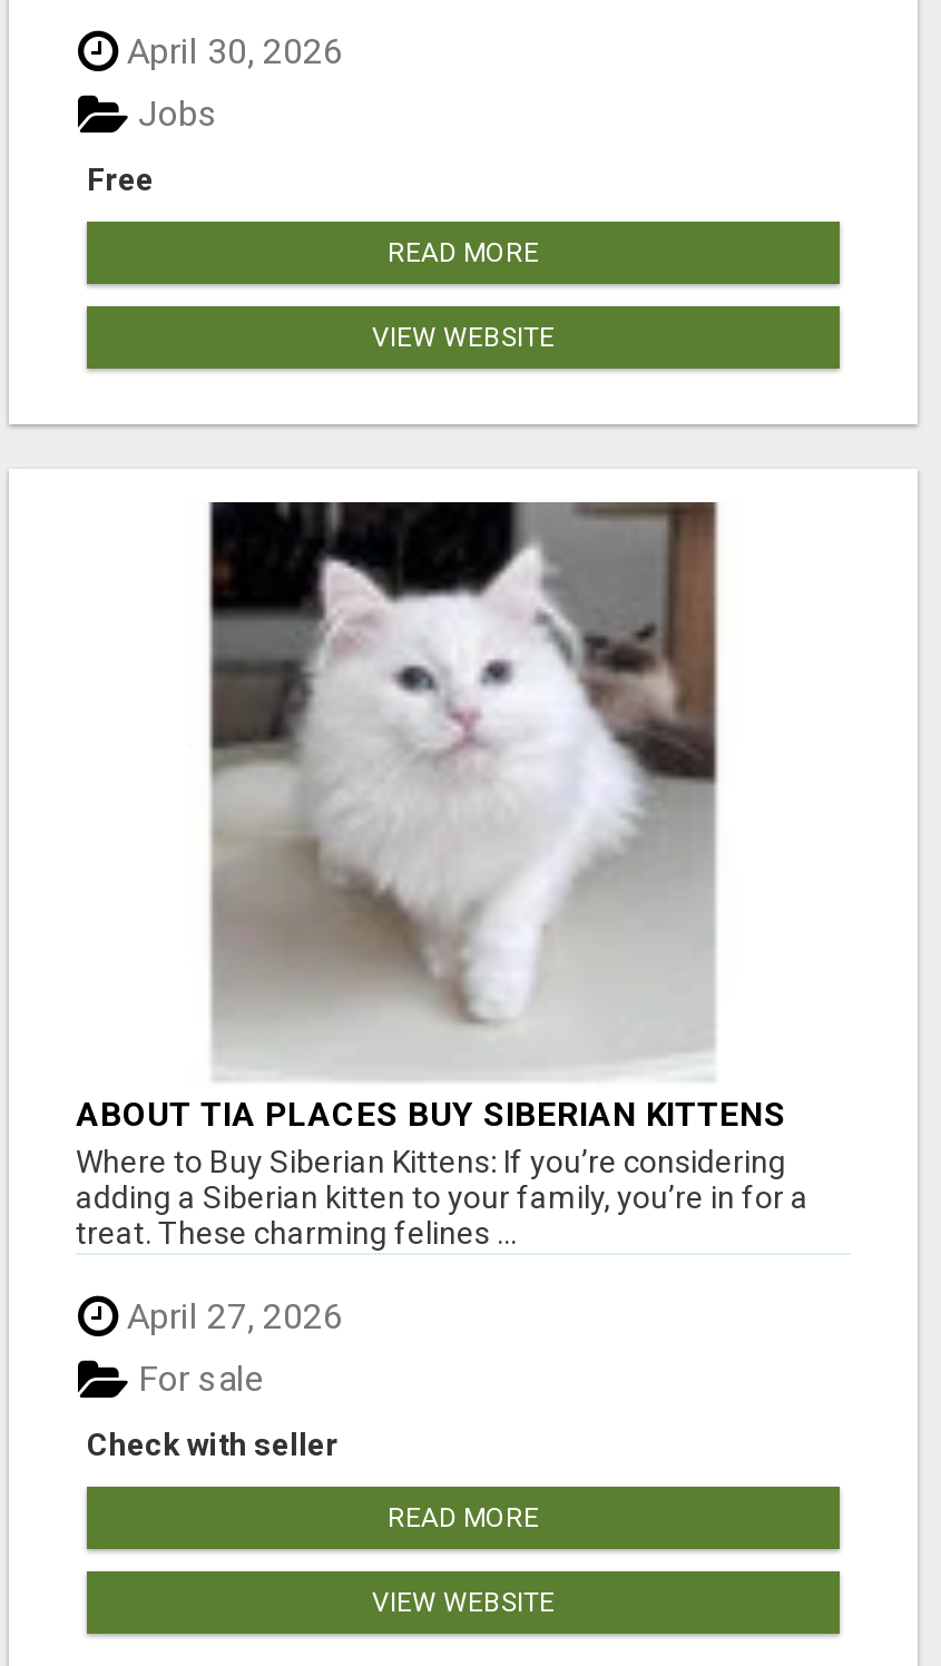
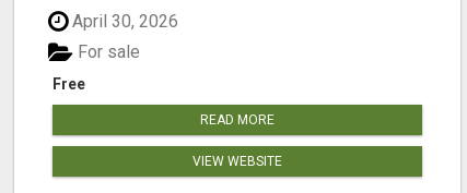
[129,93,555,353] Jobs | READ MORE | VIEW WEBSITE -> none
[76,500,808,1463] [image] | ABOUT TIA PLACES BUY SIBERIAN KITTENS | Where to Buy Siberian Kittens: If you’re considering | adding a Siberian kitten to your family, you’re in for a | treat. These charming felines ... | April 27, 2026 | Check with seller -> none

